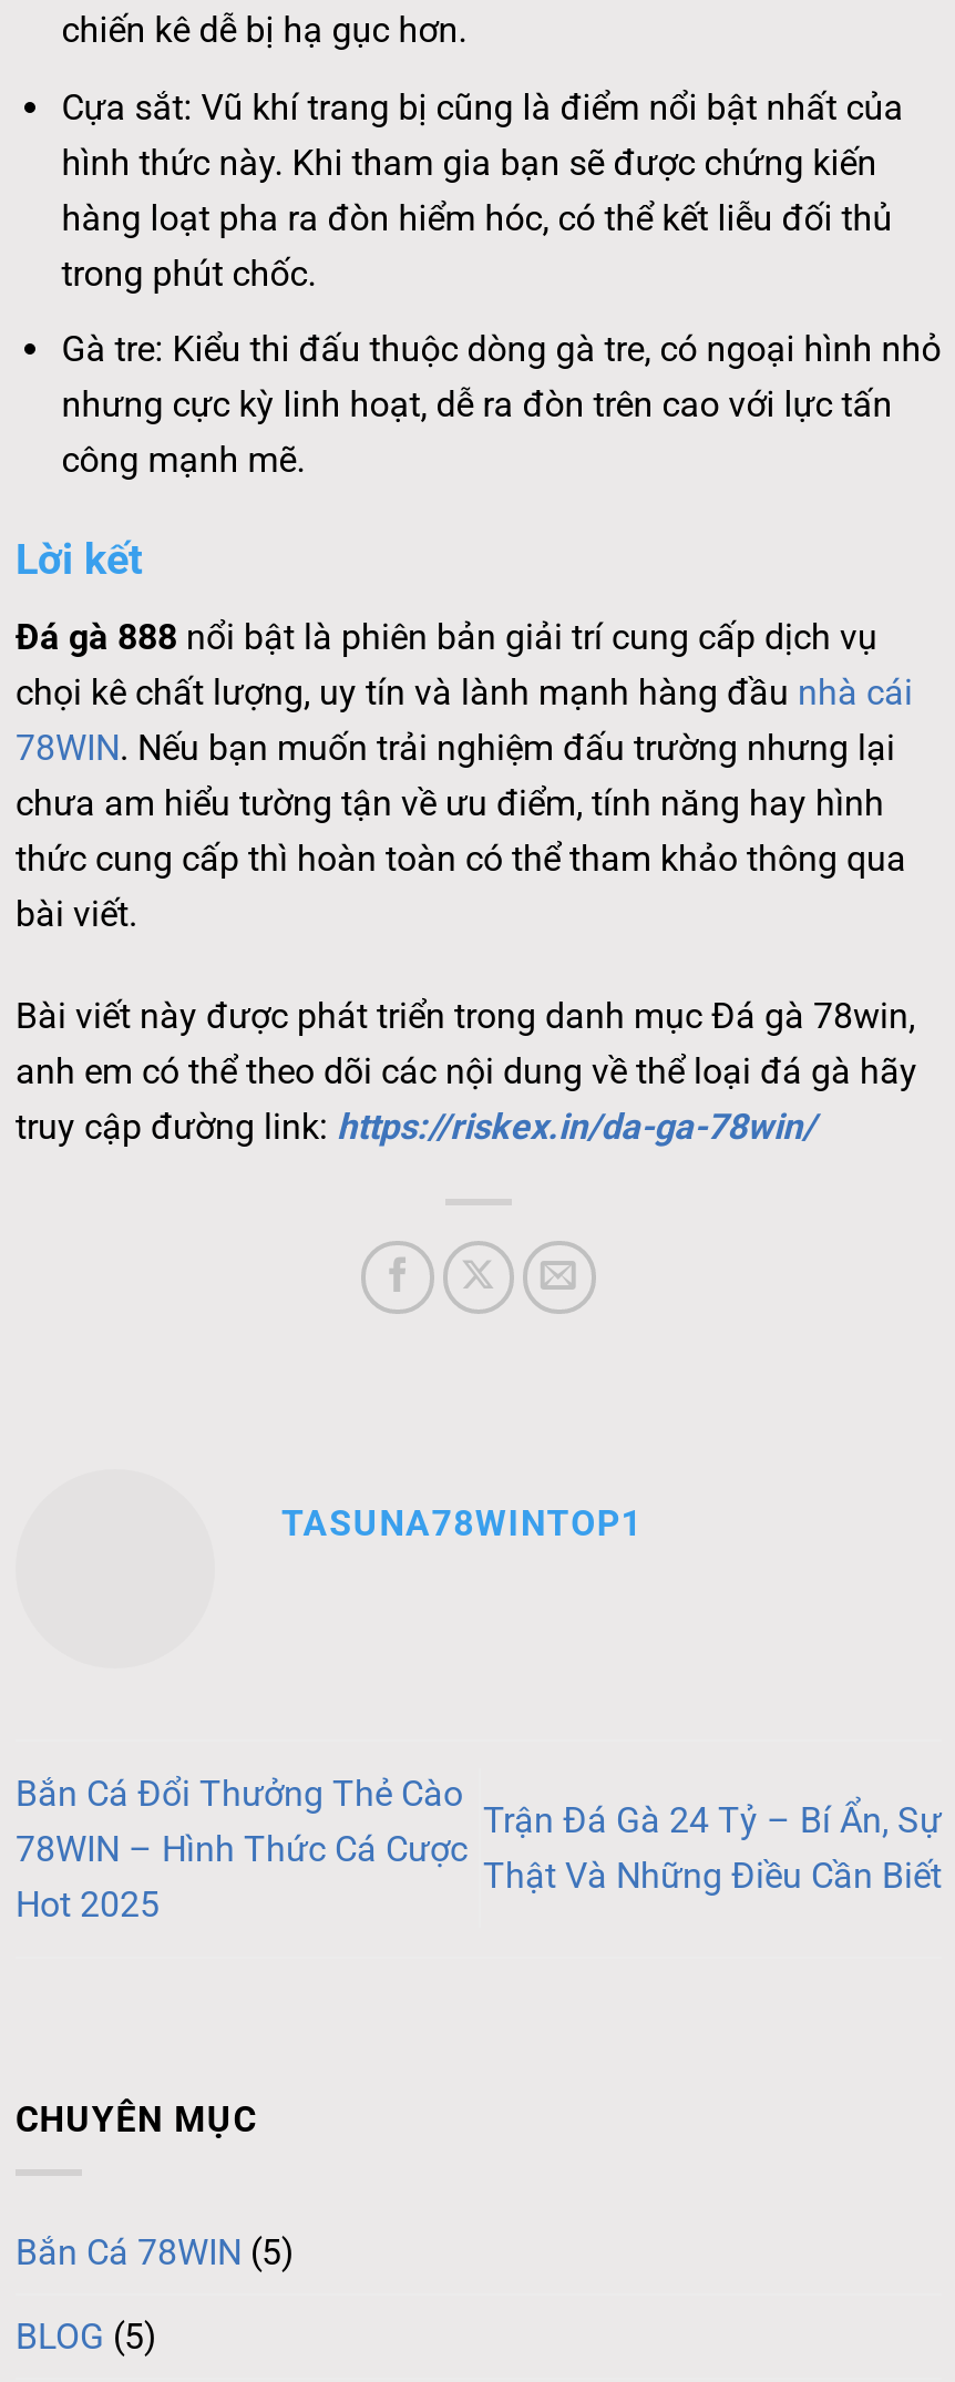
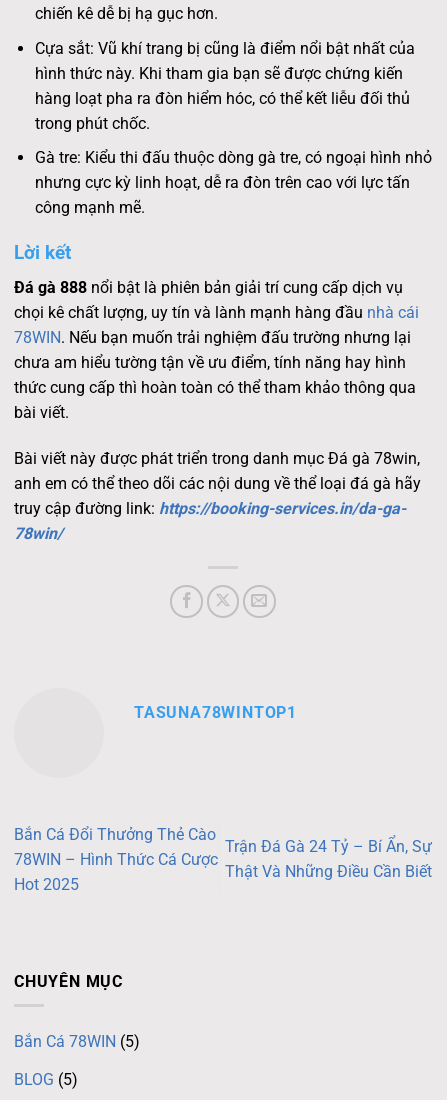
[16,1105,815,1147] truy cập đường link: https://riskex.in/da-ga-78win/ -> [14,498,406,542] truy cập đường link: https://booking-services.in/da-ga- | 78win/

